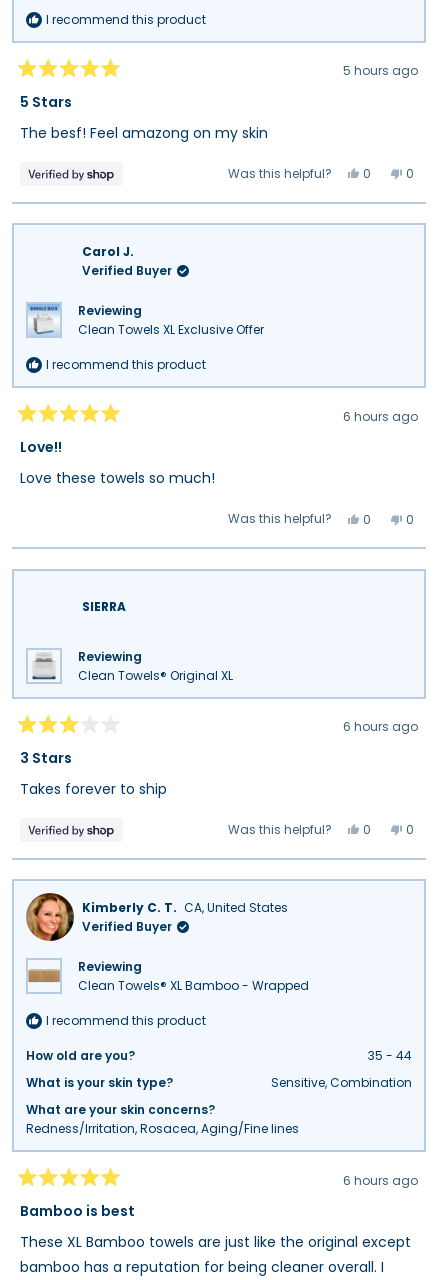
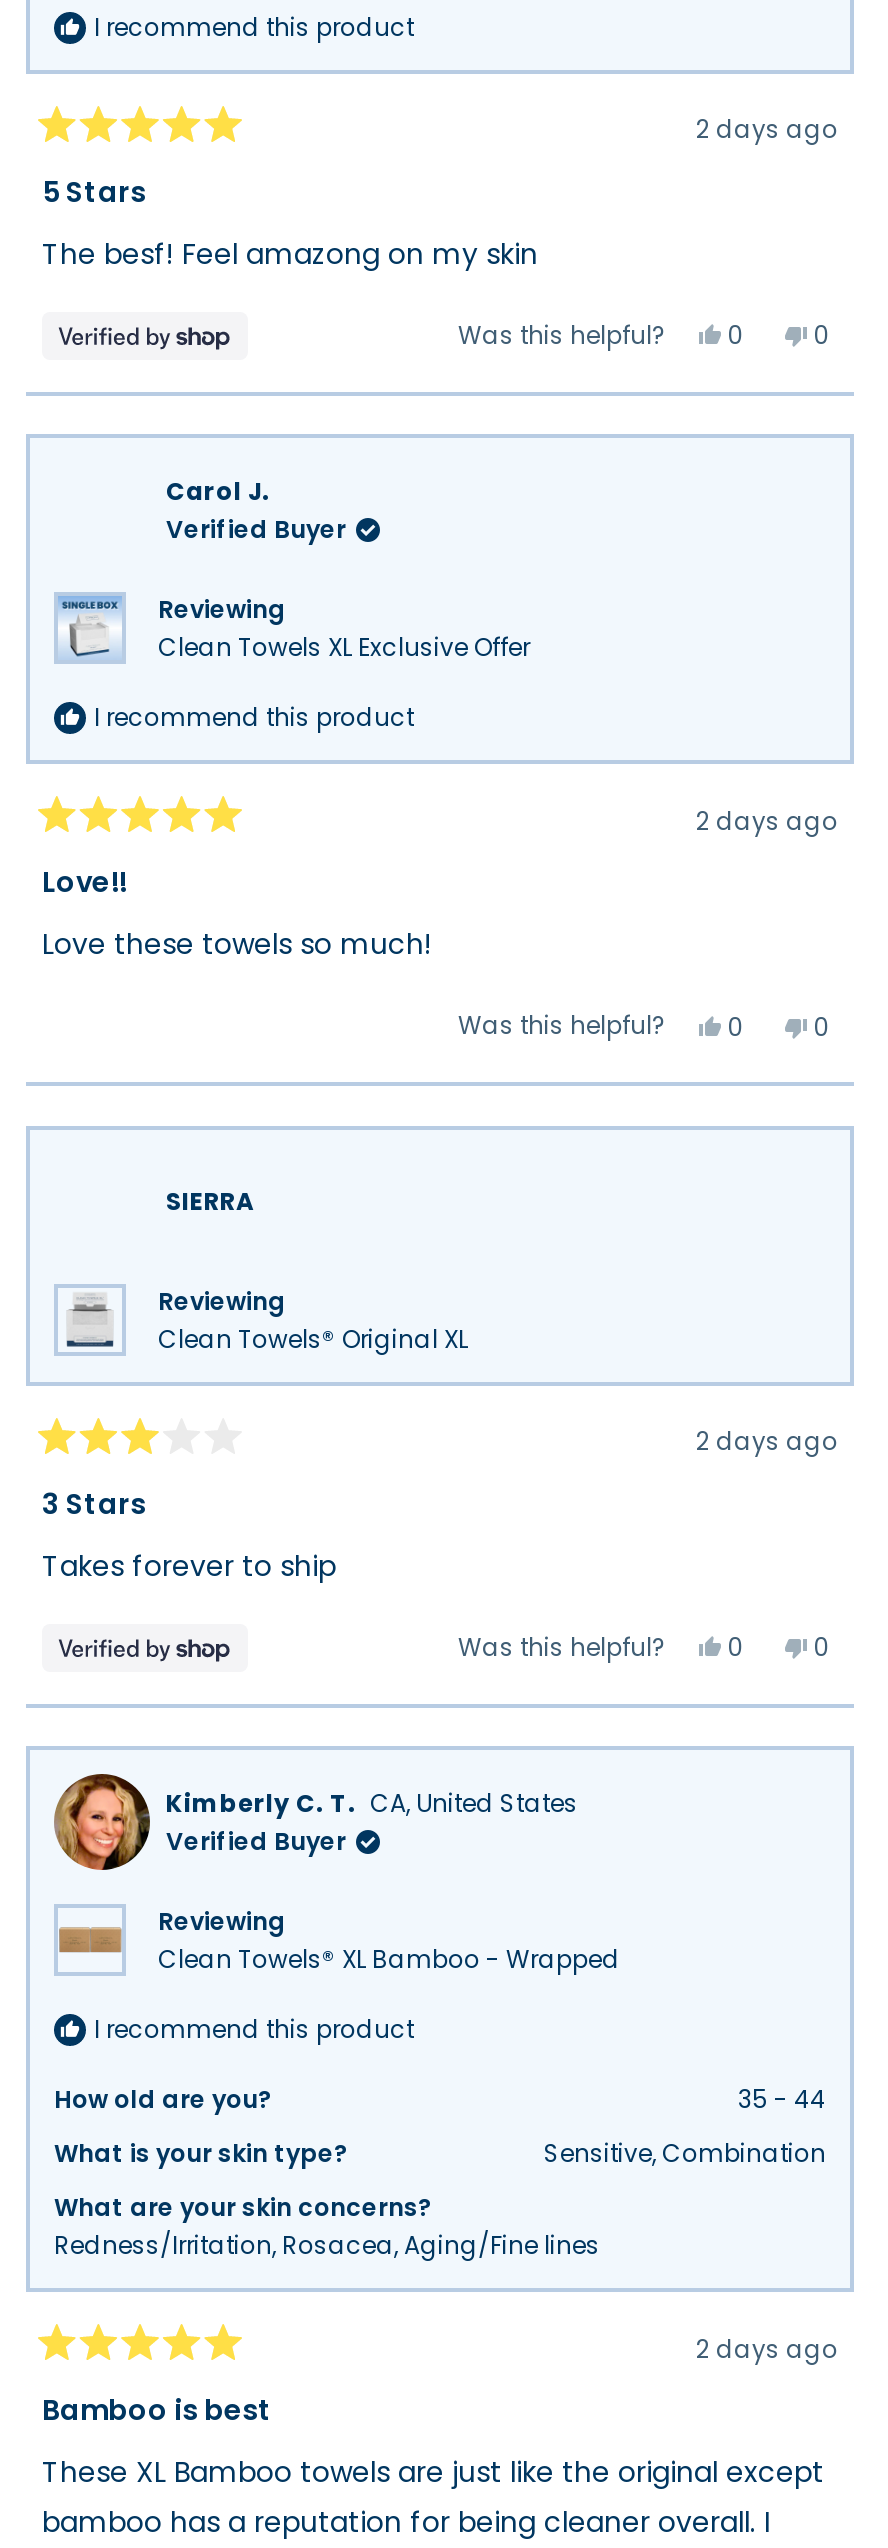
[343,62,418,79] 5 hours ago -> [696,112,838,146] 2 days ago
[343,408,418,425] 6 hours ago -> [696,803,838,837] 2 days ago
[343,718,418,735] 6 hours ago -> [696,1424,838,1458] 2 days ago
[343,1172,418,1189] 6 hours ago -> [696,2331,838,2365] 2 days ago

